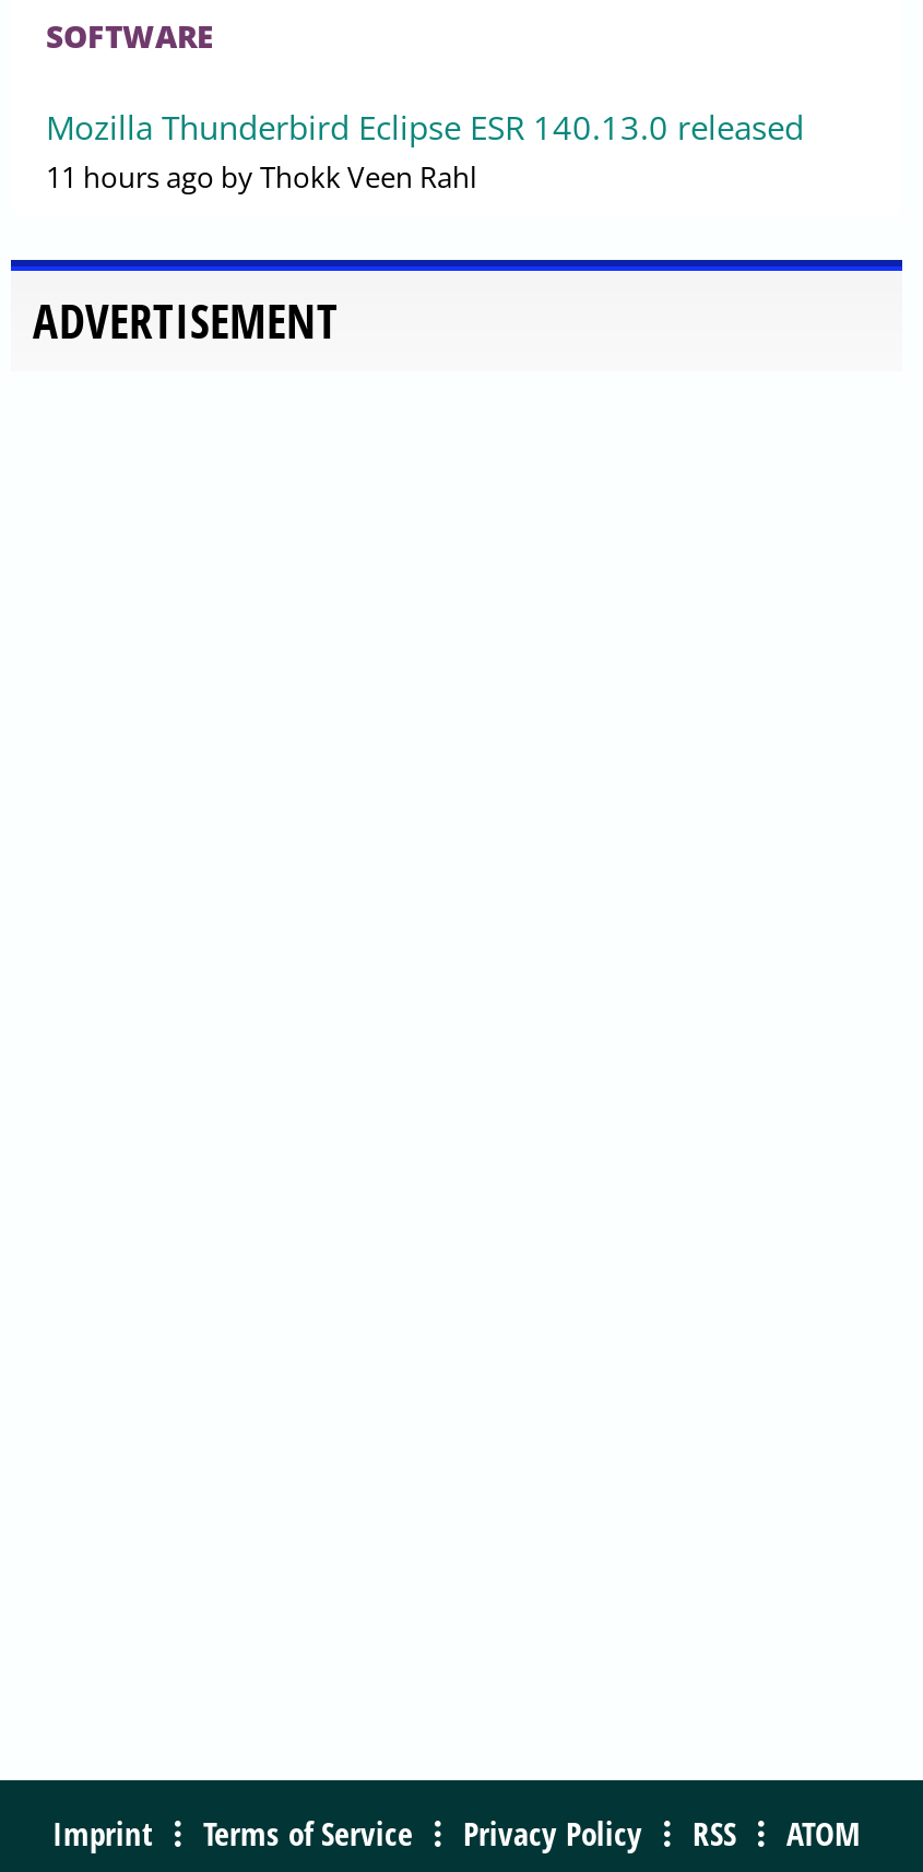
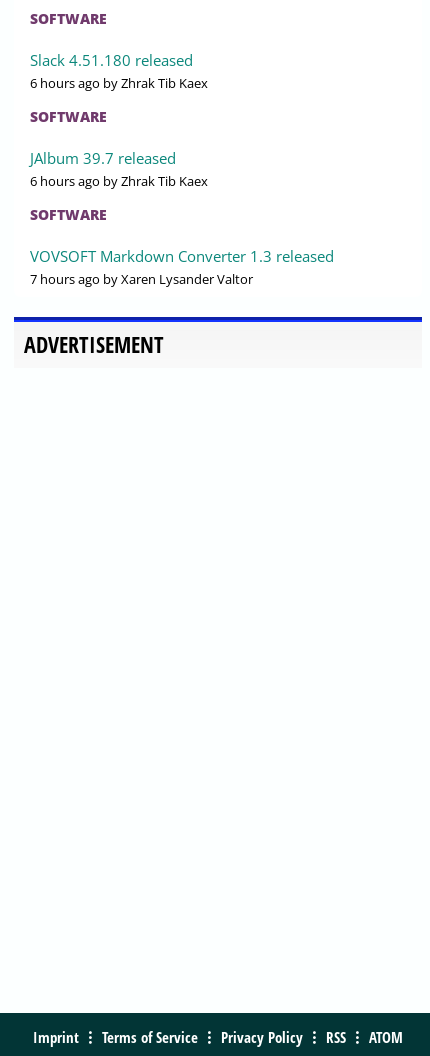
[46,105,804,197] Mozilla Thunderbird Eclipse ESR 140.13.0 released | 11 hours ago by Thokk Veen Rahl -> [30,50,334,288] Slack 4.51.180 released | 6 hours ago by Zhrak Tib Kaex | SOFTWARE | JAlbum 39.7 released | 6 hours ago by Zhrak Tib Kaex | SOFTWARE | VOVSOFT Markdown Converter 1.3 released | 7 hours ago by Xaren Lysander Valtor

